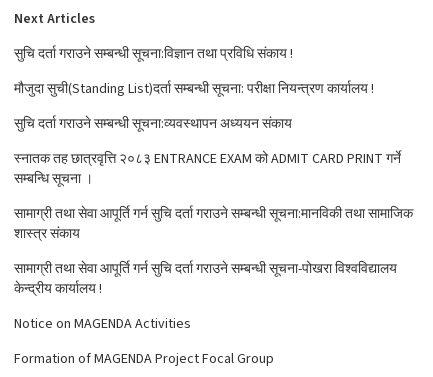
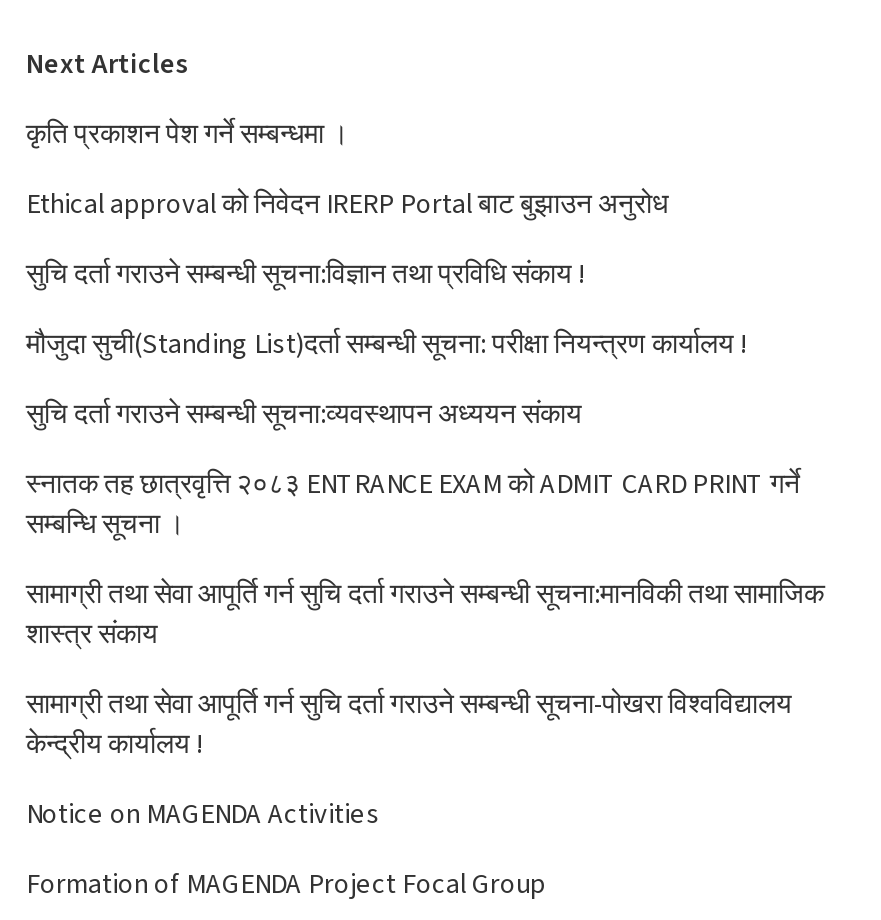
none -> [26,115,668,225] कृति प्रकाशन पेश गर्ने सम्बन्धमा । | Ethical approval को निवेदन IRERP Portal बाट बुझाउन अनुरोध

